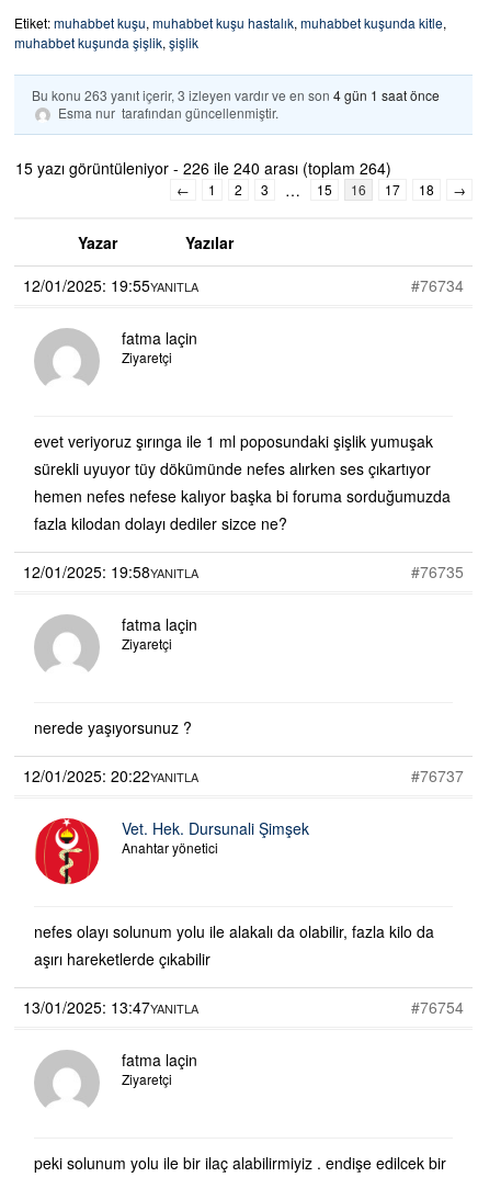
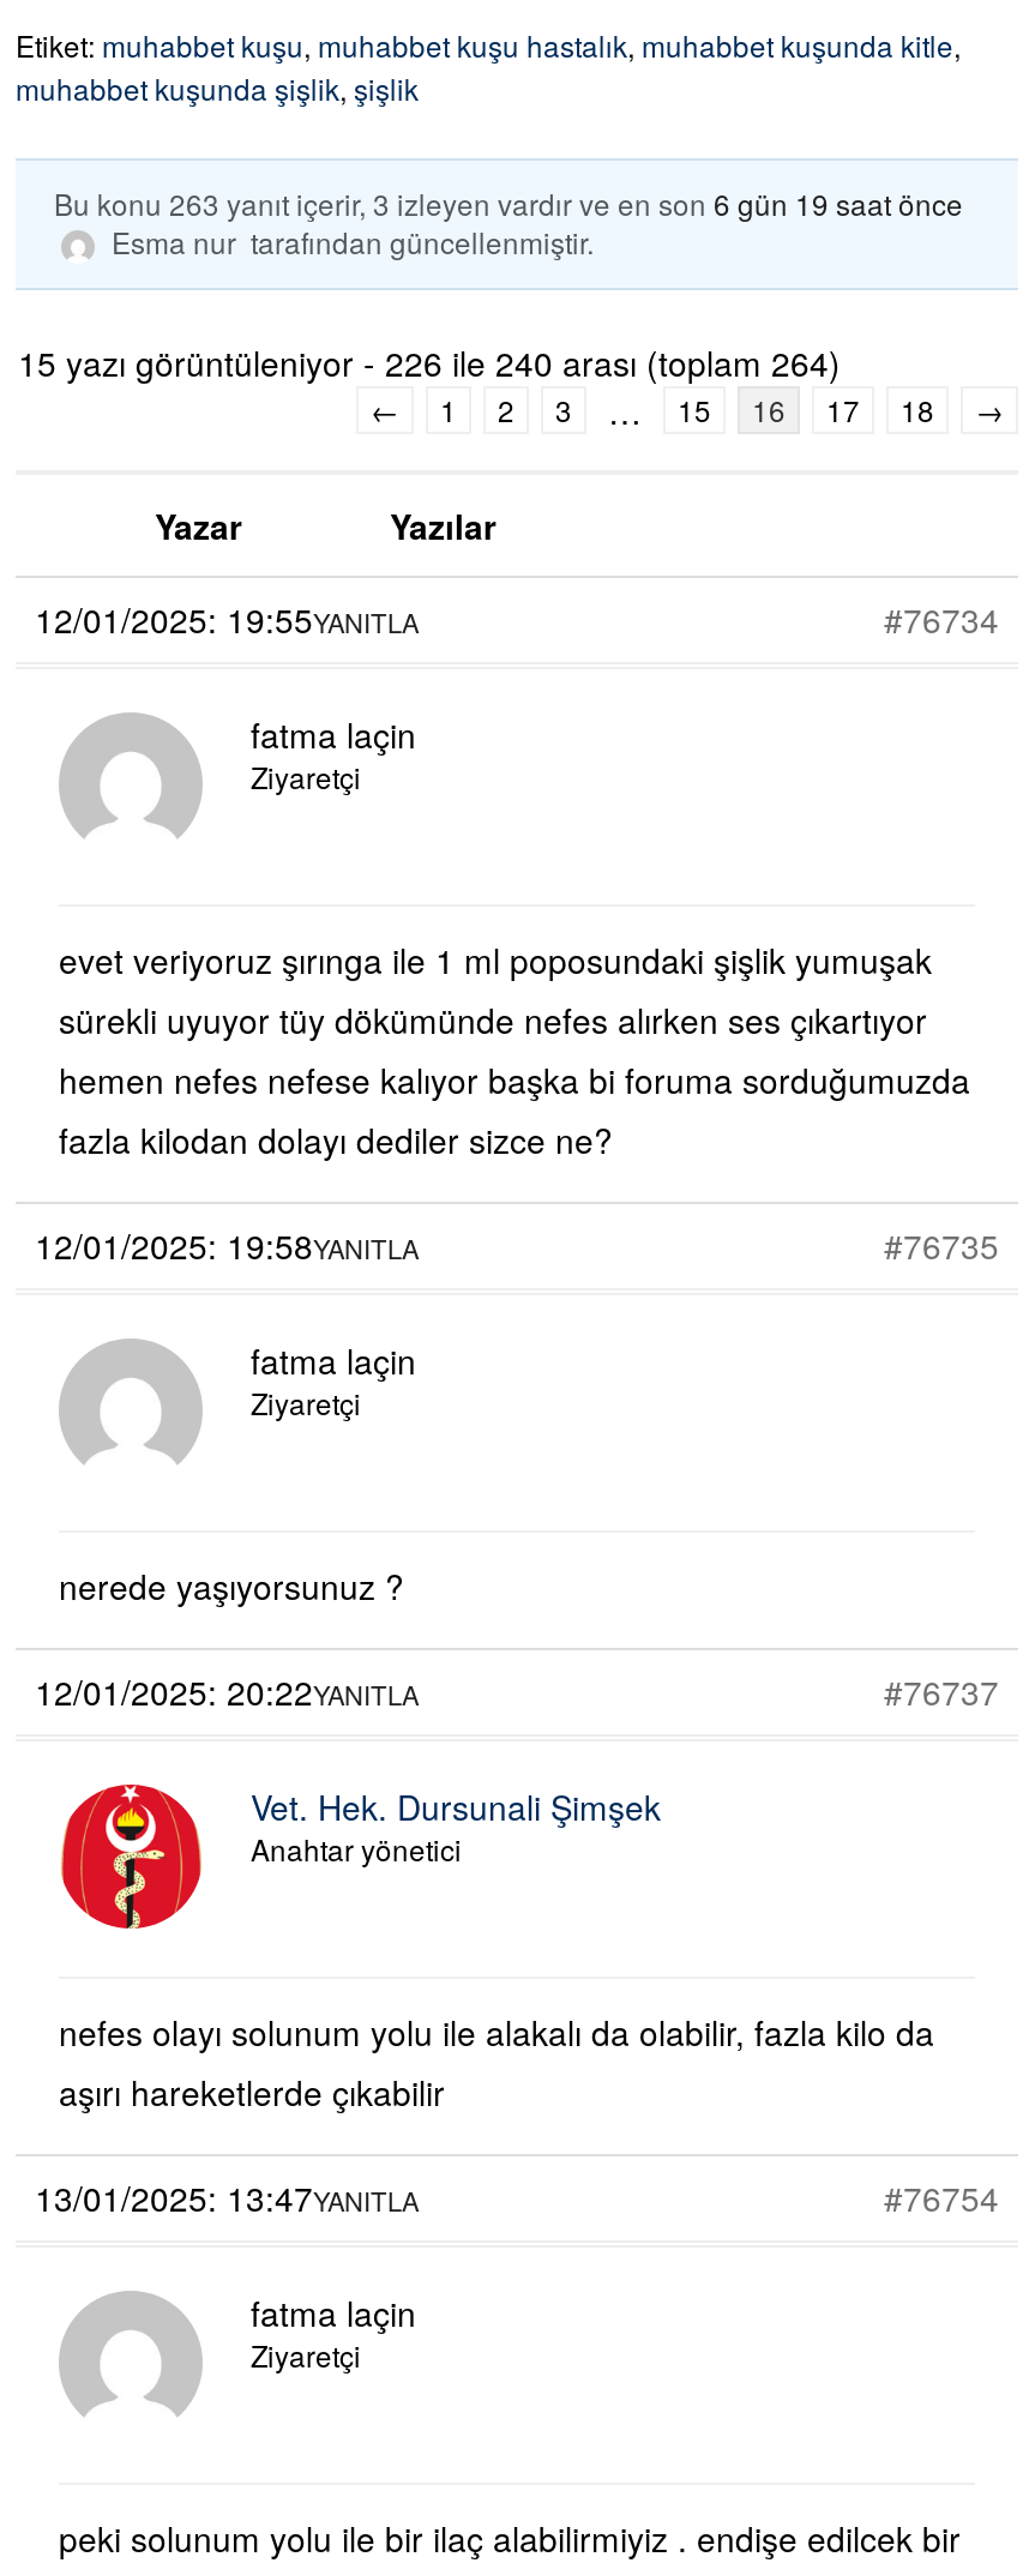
[32,86,440,104] Bu konu 263 yanıt içerir, 3 izleyen vardır ve en son 4 gün 1 saat önce -> [54,182,963,223] Bu konu 263 yanıt içerir, 3 izleyen vardır ve en son 6 gün 19 saat önce

